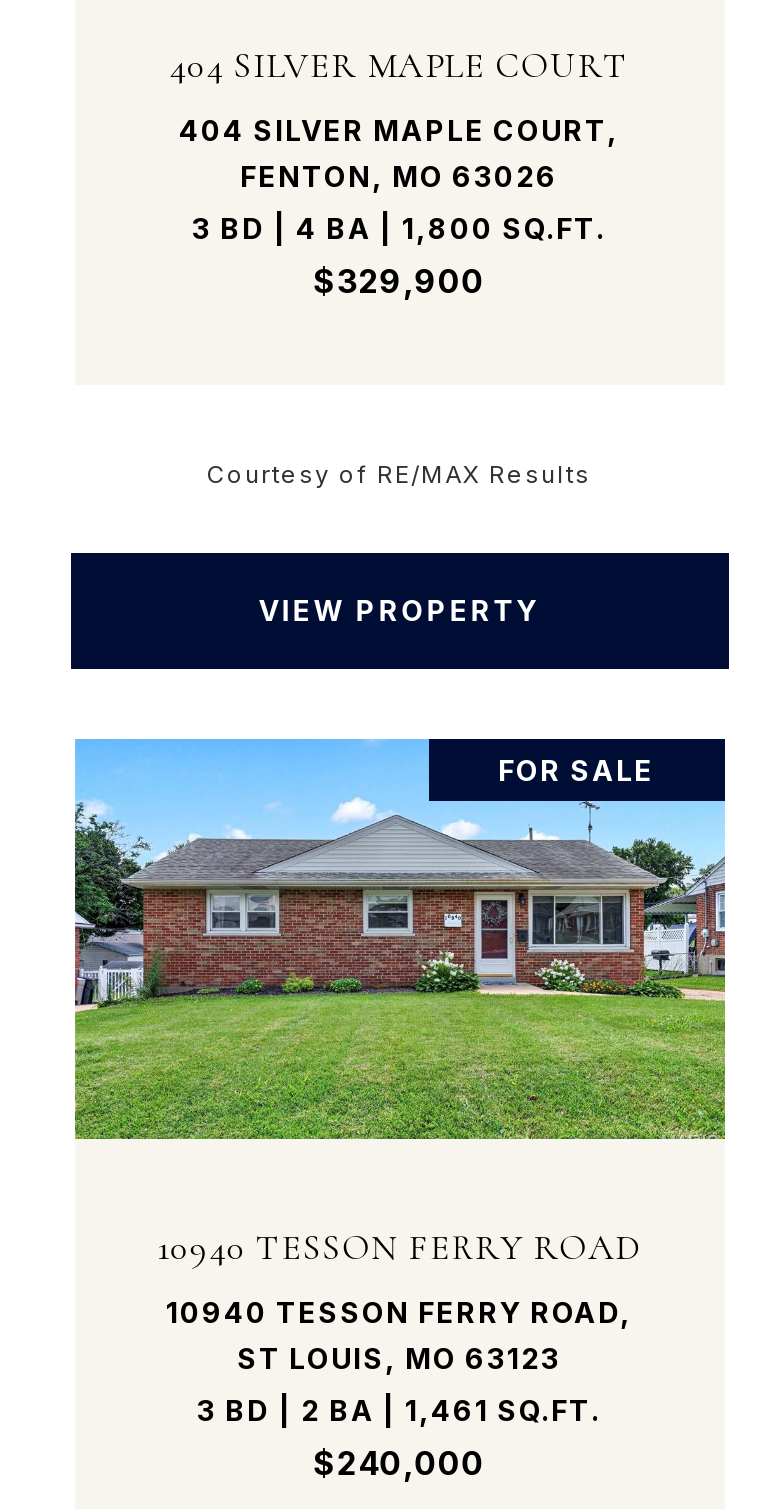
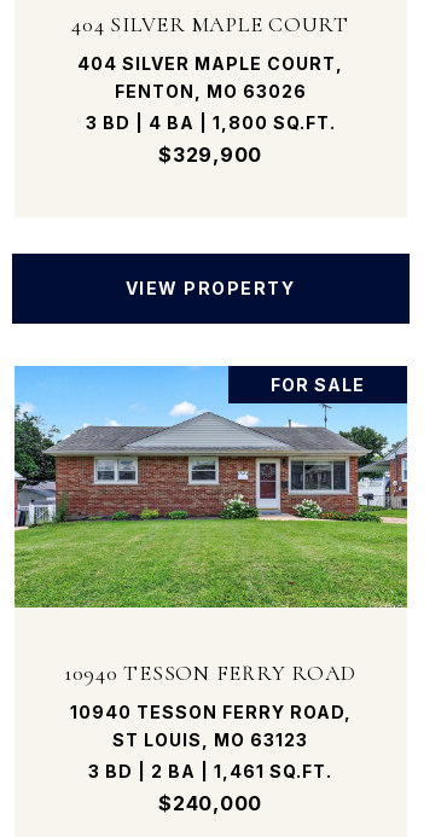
[207,458,591,488] Courtesy of RE/MAX Results -> none

